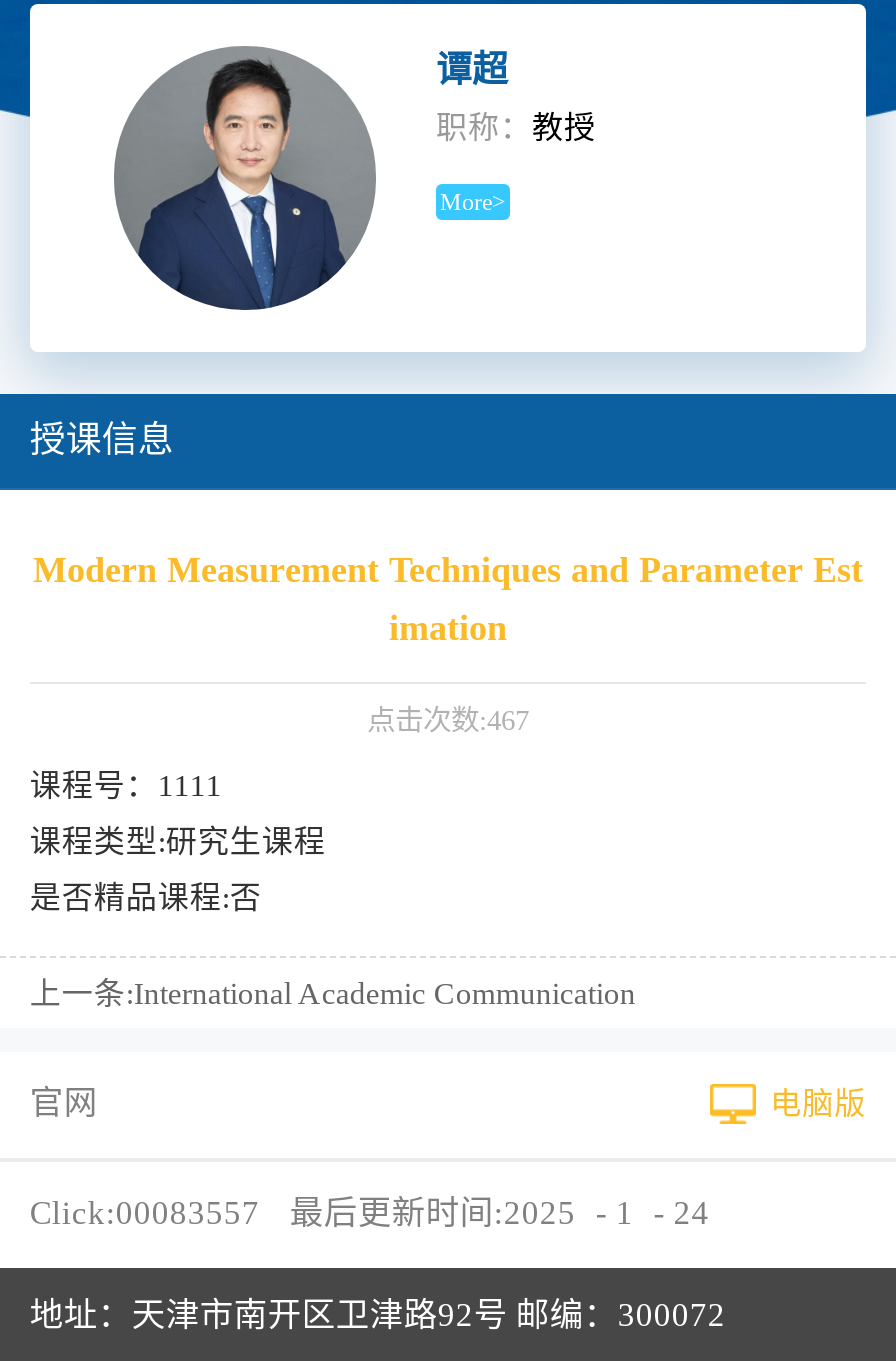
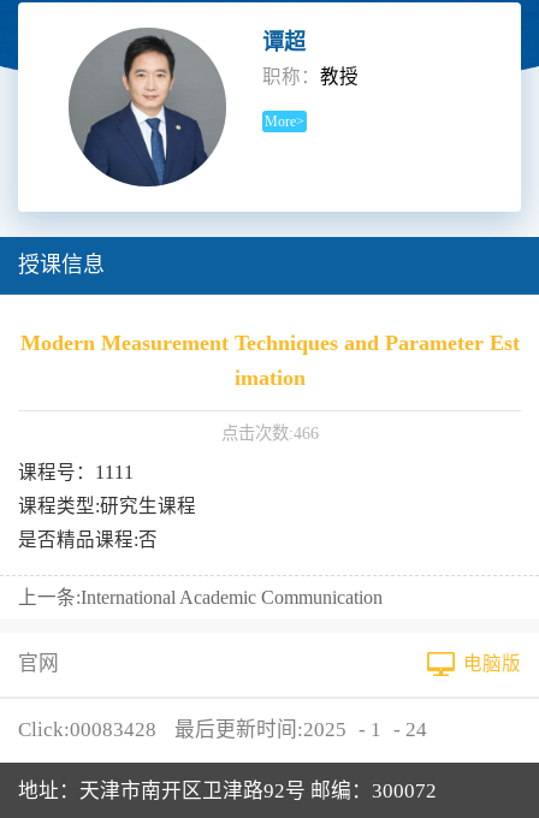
[367,705,529,737] 点击次数:467 -> [221,424,318,443] 点击次数:466
[30,1194,710,1232] Click:00083557 最后更新时间:2025 - 1 - 24 -> [18,718,427,741] Click:00083428 最后更新时间:2025 - 1 - 24

